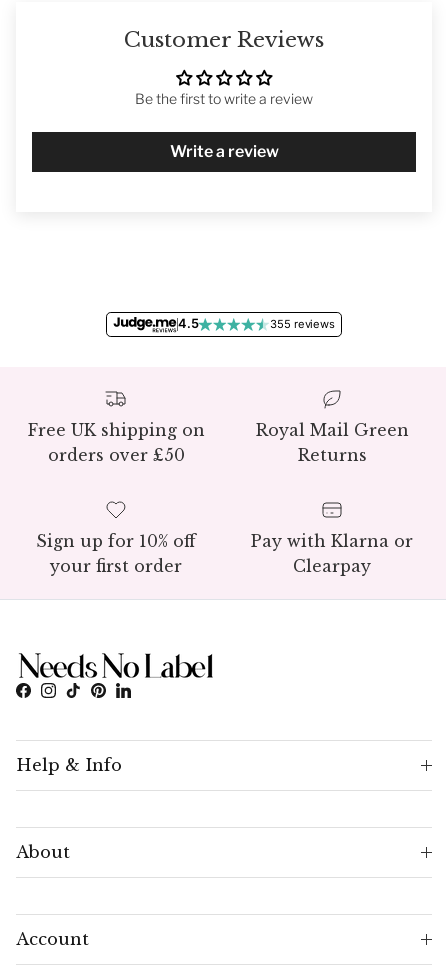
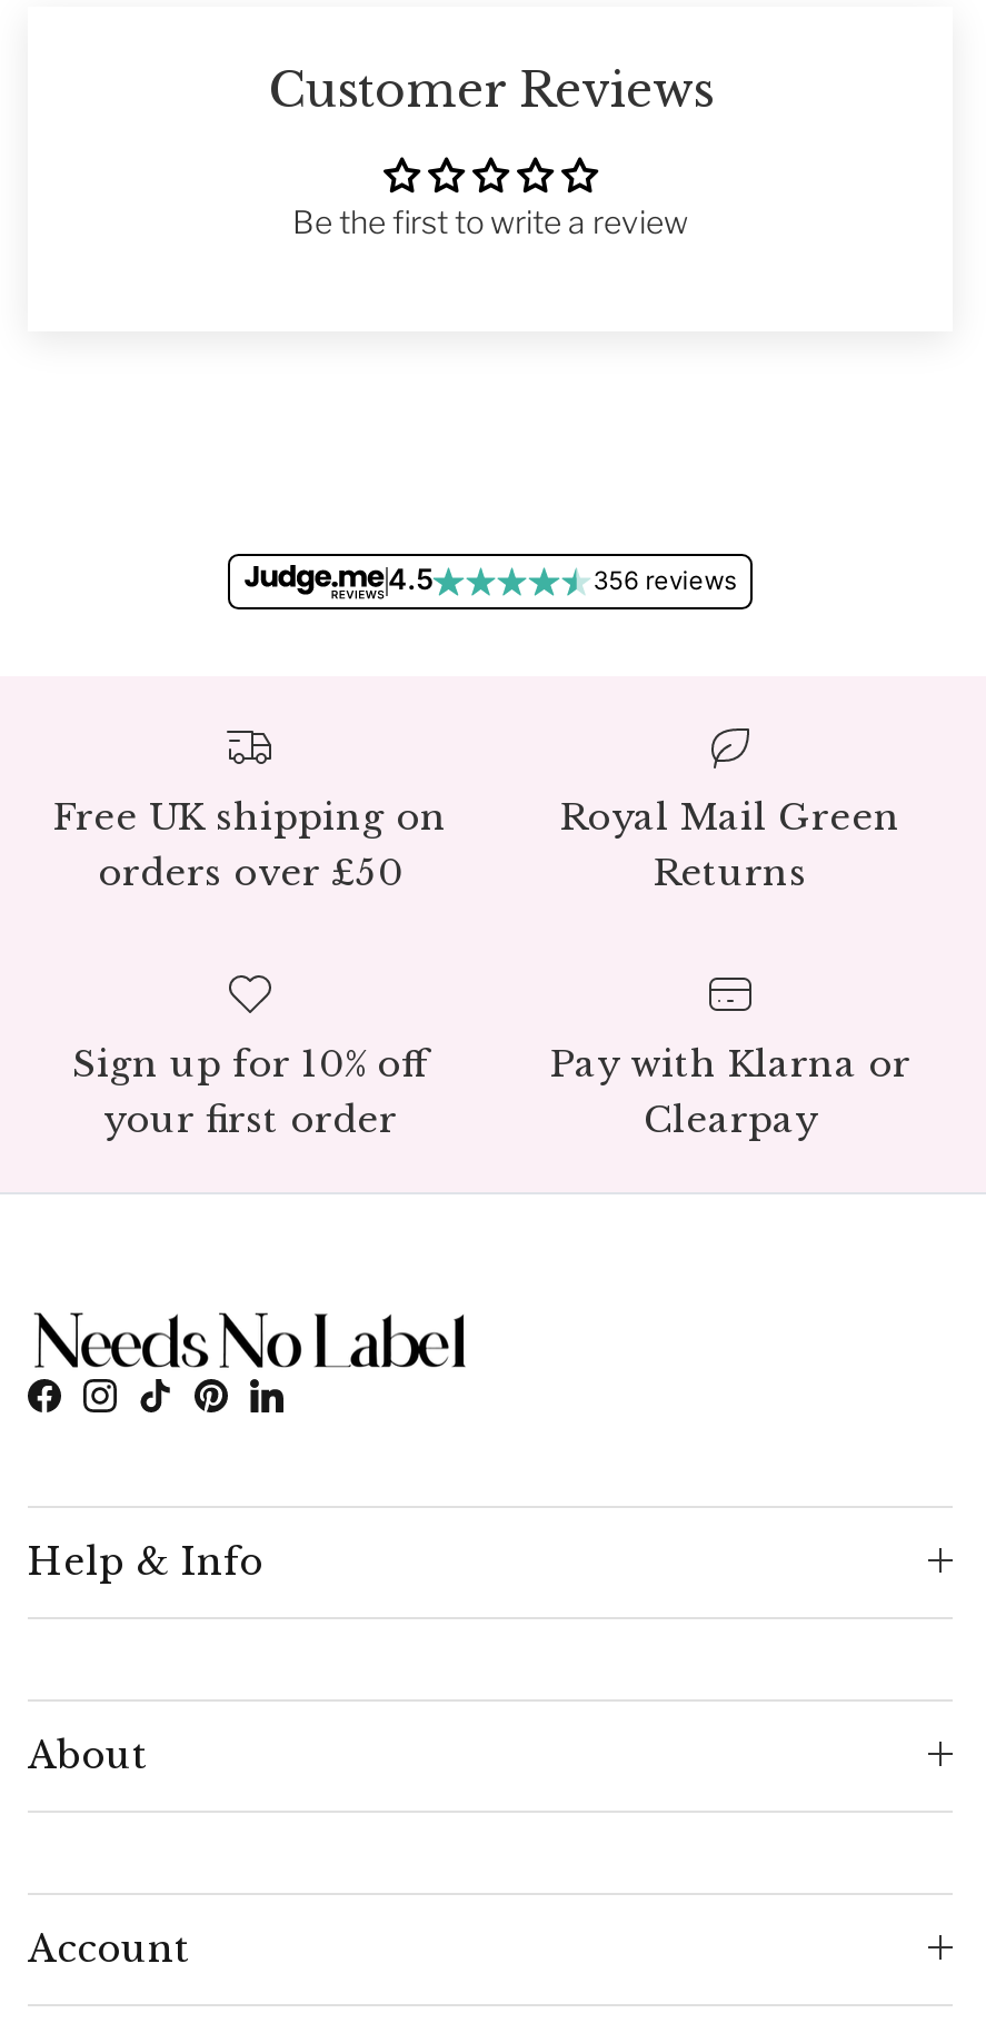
[169,142,278,161] Write a review -> none
[270,317,335,331] 355 reviews -> [593,565,737,596] 356 reviews

